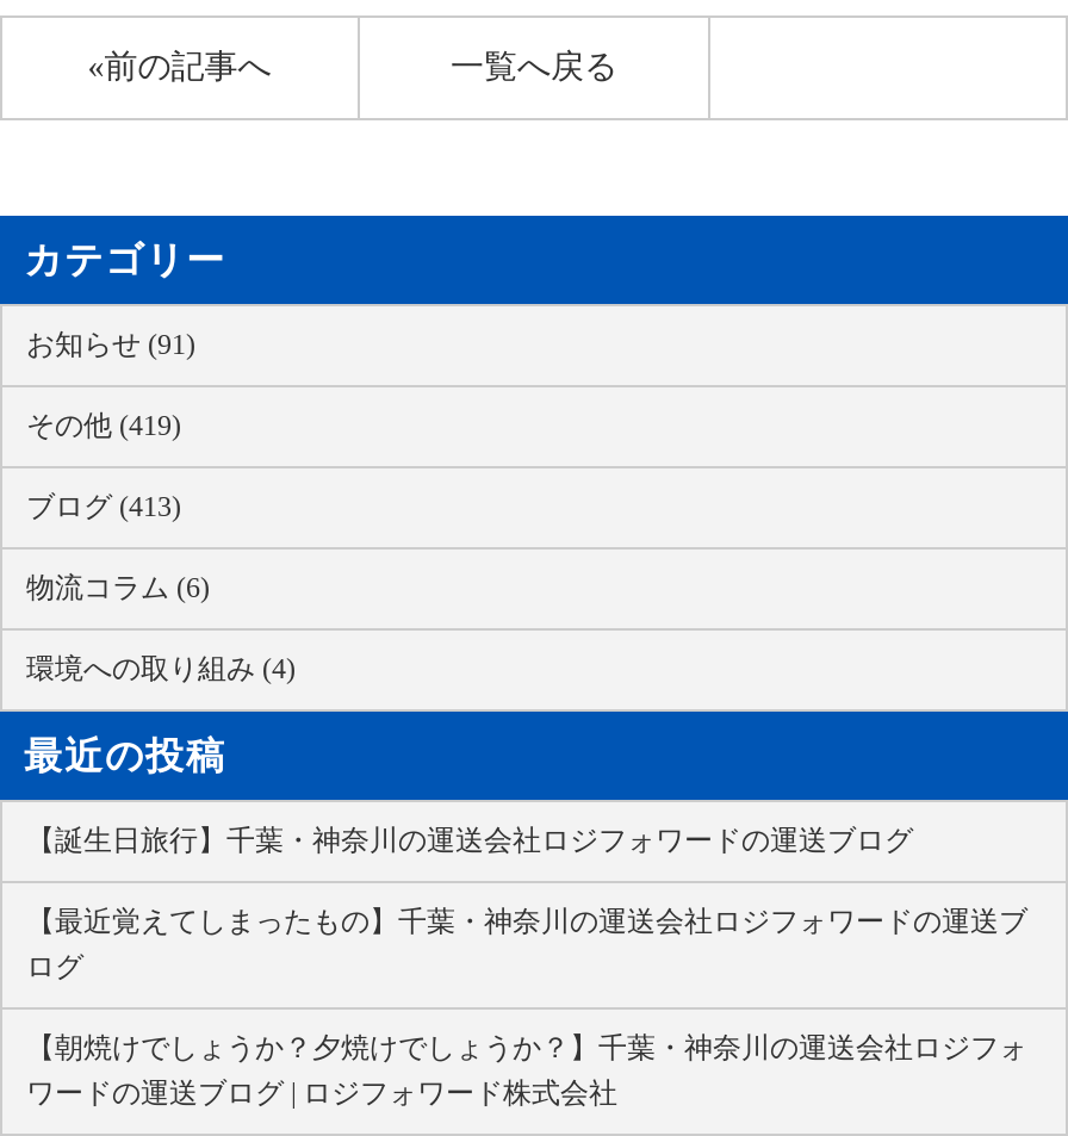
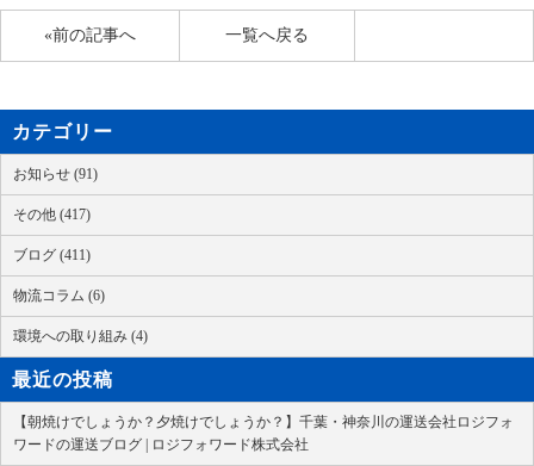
[26,410,181,443] その他 (419) -> [13,207,91,223] その他 (417)
[26,491,181,524] ブログ (413) -> [13,247,91,264] ブログ (411)
[26,825,1027,984] 【誕生日旅行】千葉・神奈川の運送会社ロジフォワードの運送ブログ | 【最近覚えてしまったもの】千葉・神奈川の運送会社ロジフォワードの運送ブ | ログ -> none

